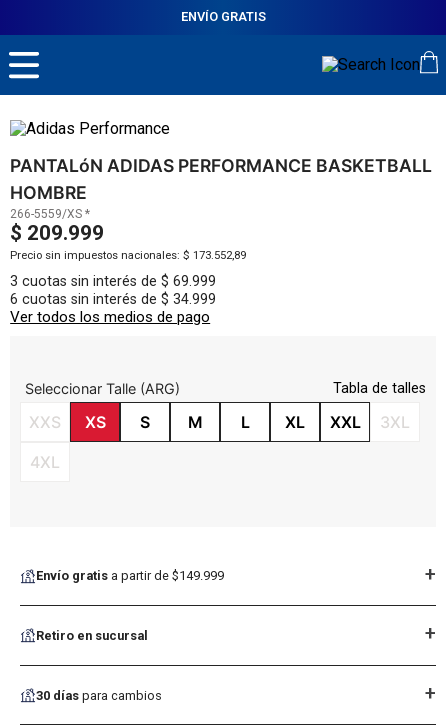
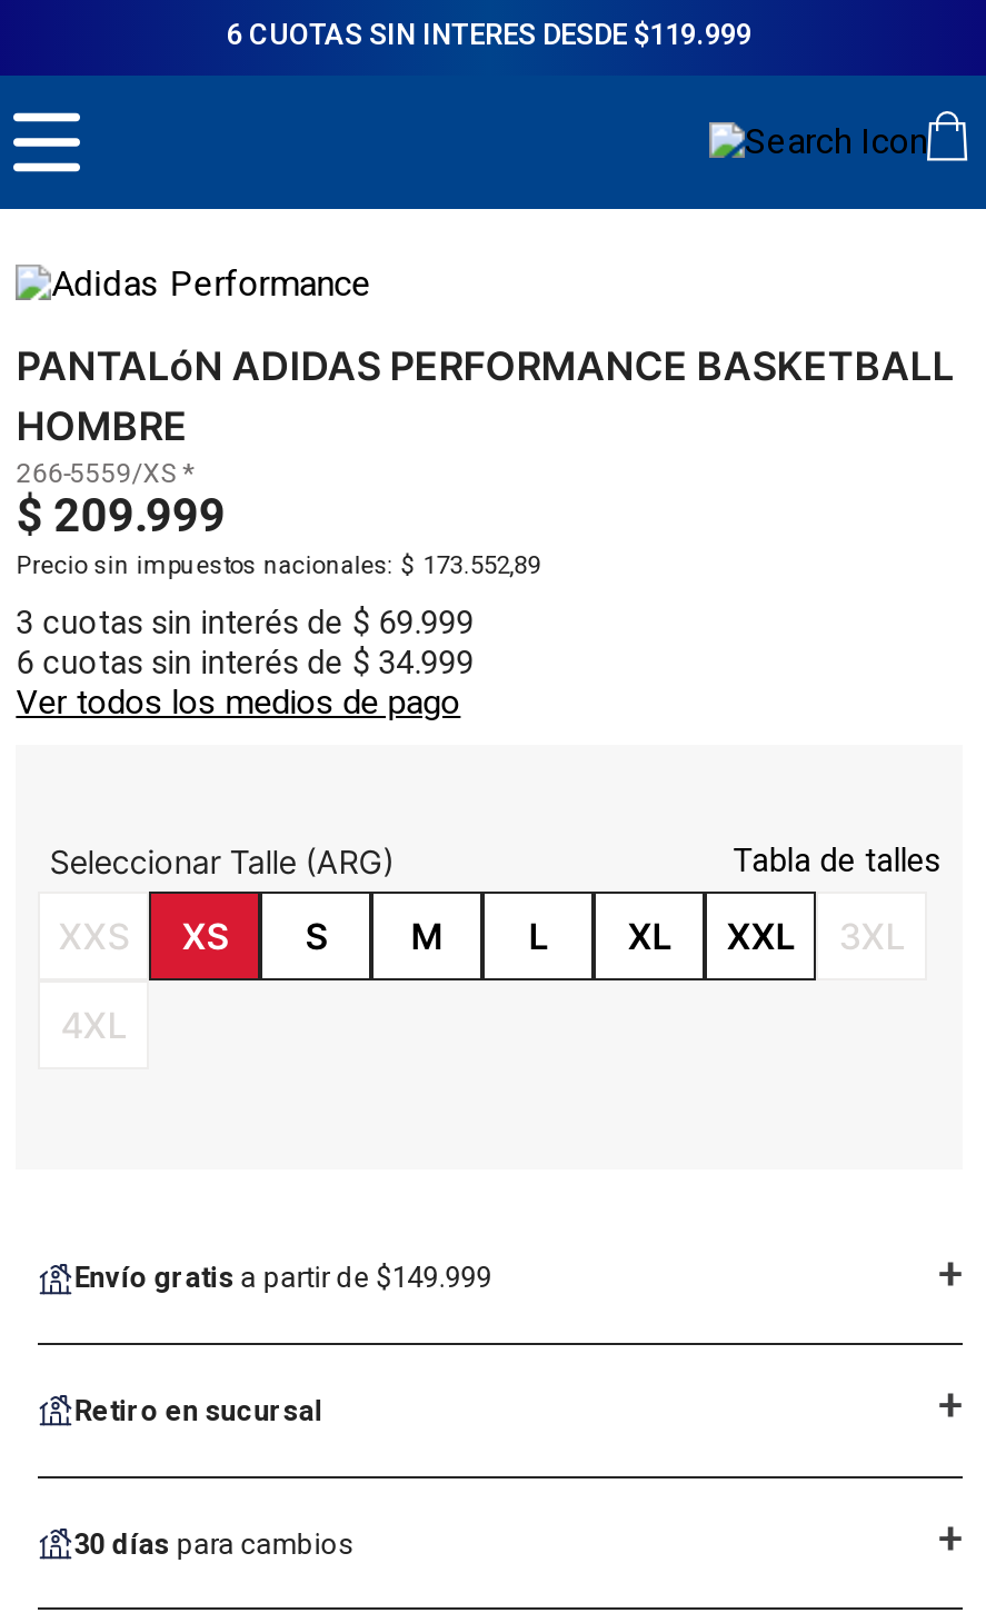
[180,9,265,24] ENVÍO GRATIS -> [227,17,751,51] 6 CUOTAS SIN INTERES DESDE $119.999

